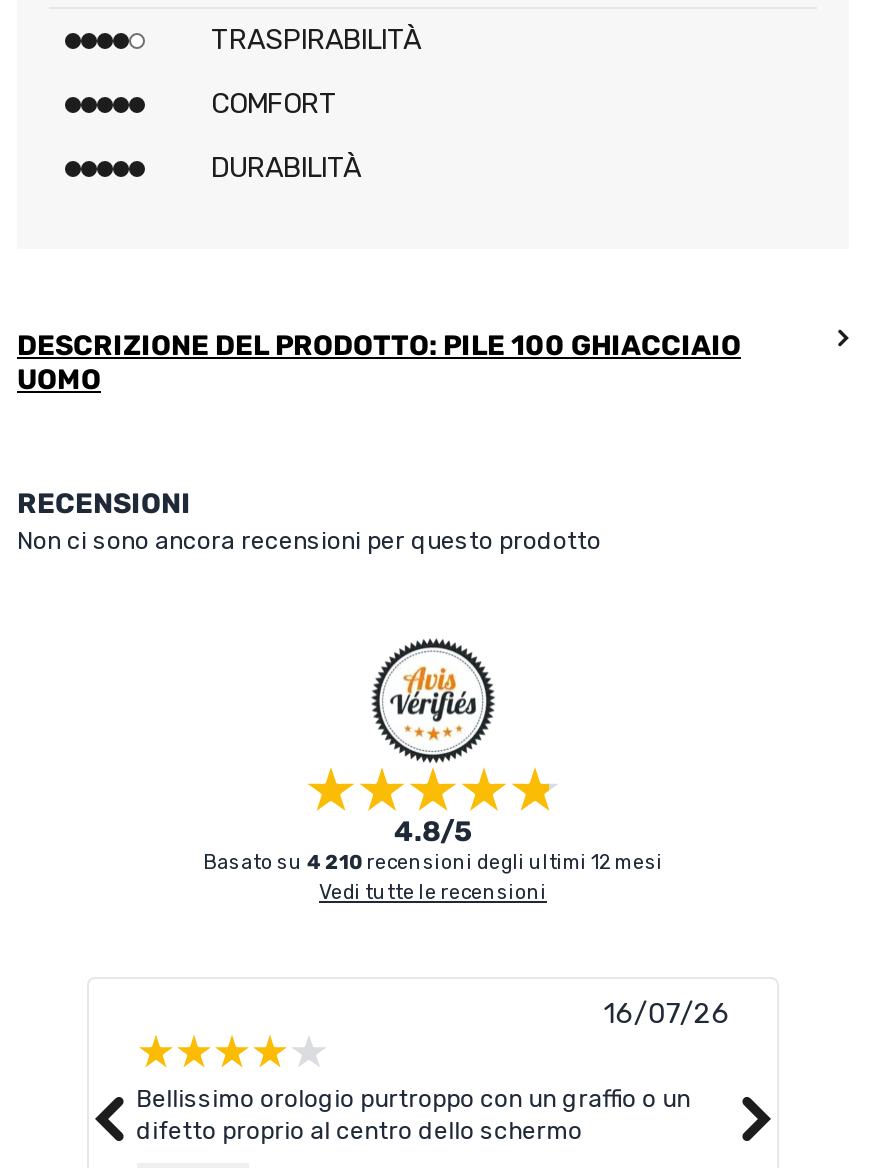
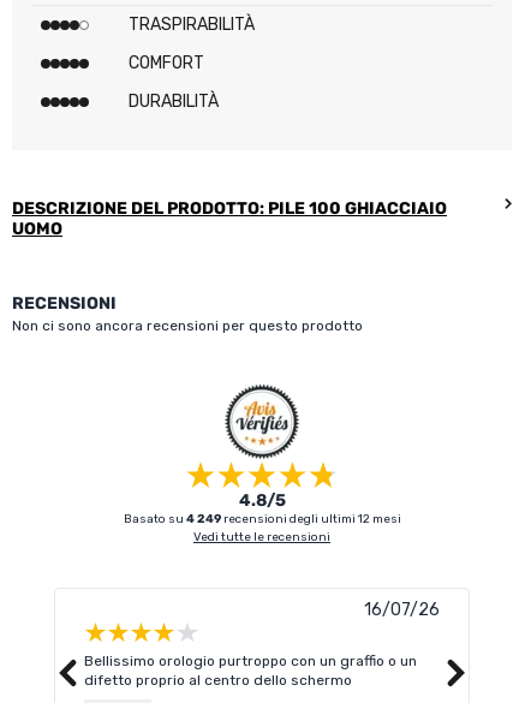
[203,851,663,875] Basato su 4 210 recensioni degli ultimi 12 mesi -> [123,512,401,527] Basato su 4 249 recensioni degli ultimi 12 mesi

